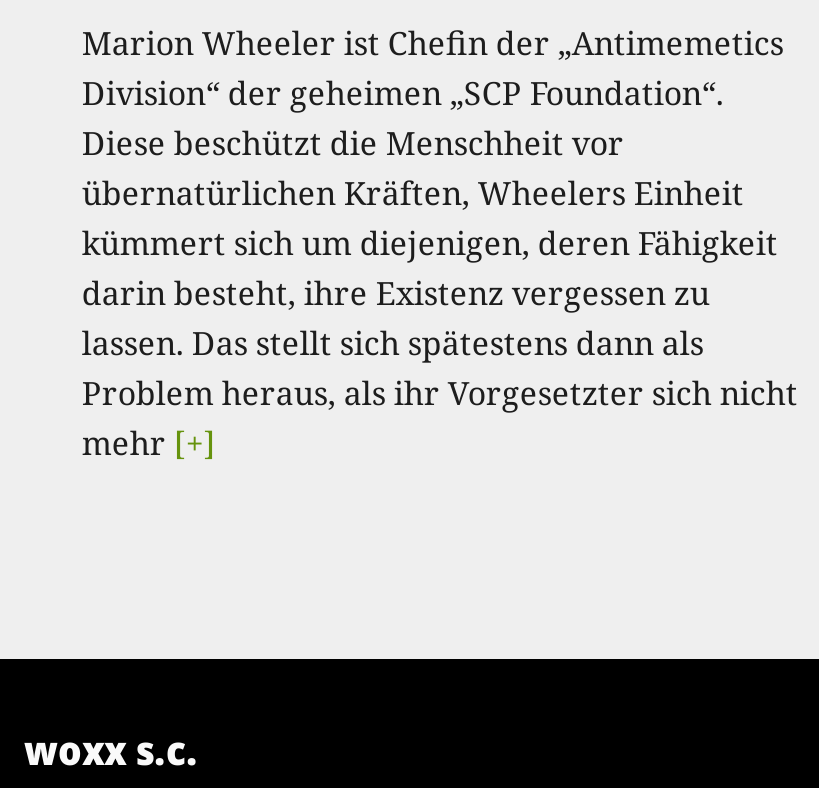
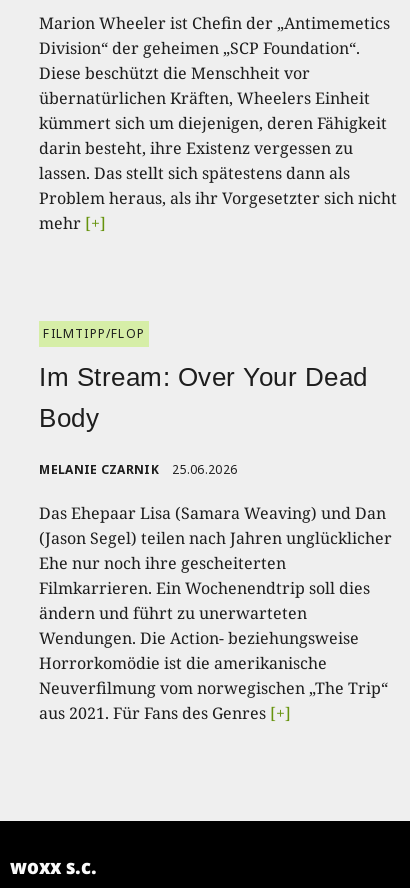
none -> [39,325,392,724] FILMTIPP/FLOP | Im Stream: Over Your Dead | Body | MELANIE CZARNIK | 25.06.2026 | Das Ehepaar Lisa (Samara Weaving) und Dan | (Jason Segel) teilen nach Jahren unglücklicher | Ehe nur noch ihre gescheiterten | Filmkarrieren. Ein Wochenendtrip soll dies | ändern und führt zu unerwarteten | Wendungen. Die Action- beziehungsweise | Horrorkomödie ist die amerikanische | Neuverfilmung vom norwegischen „The Trip“ | aus 2021. Für Fans des Genres [+]

